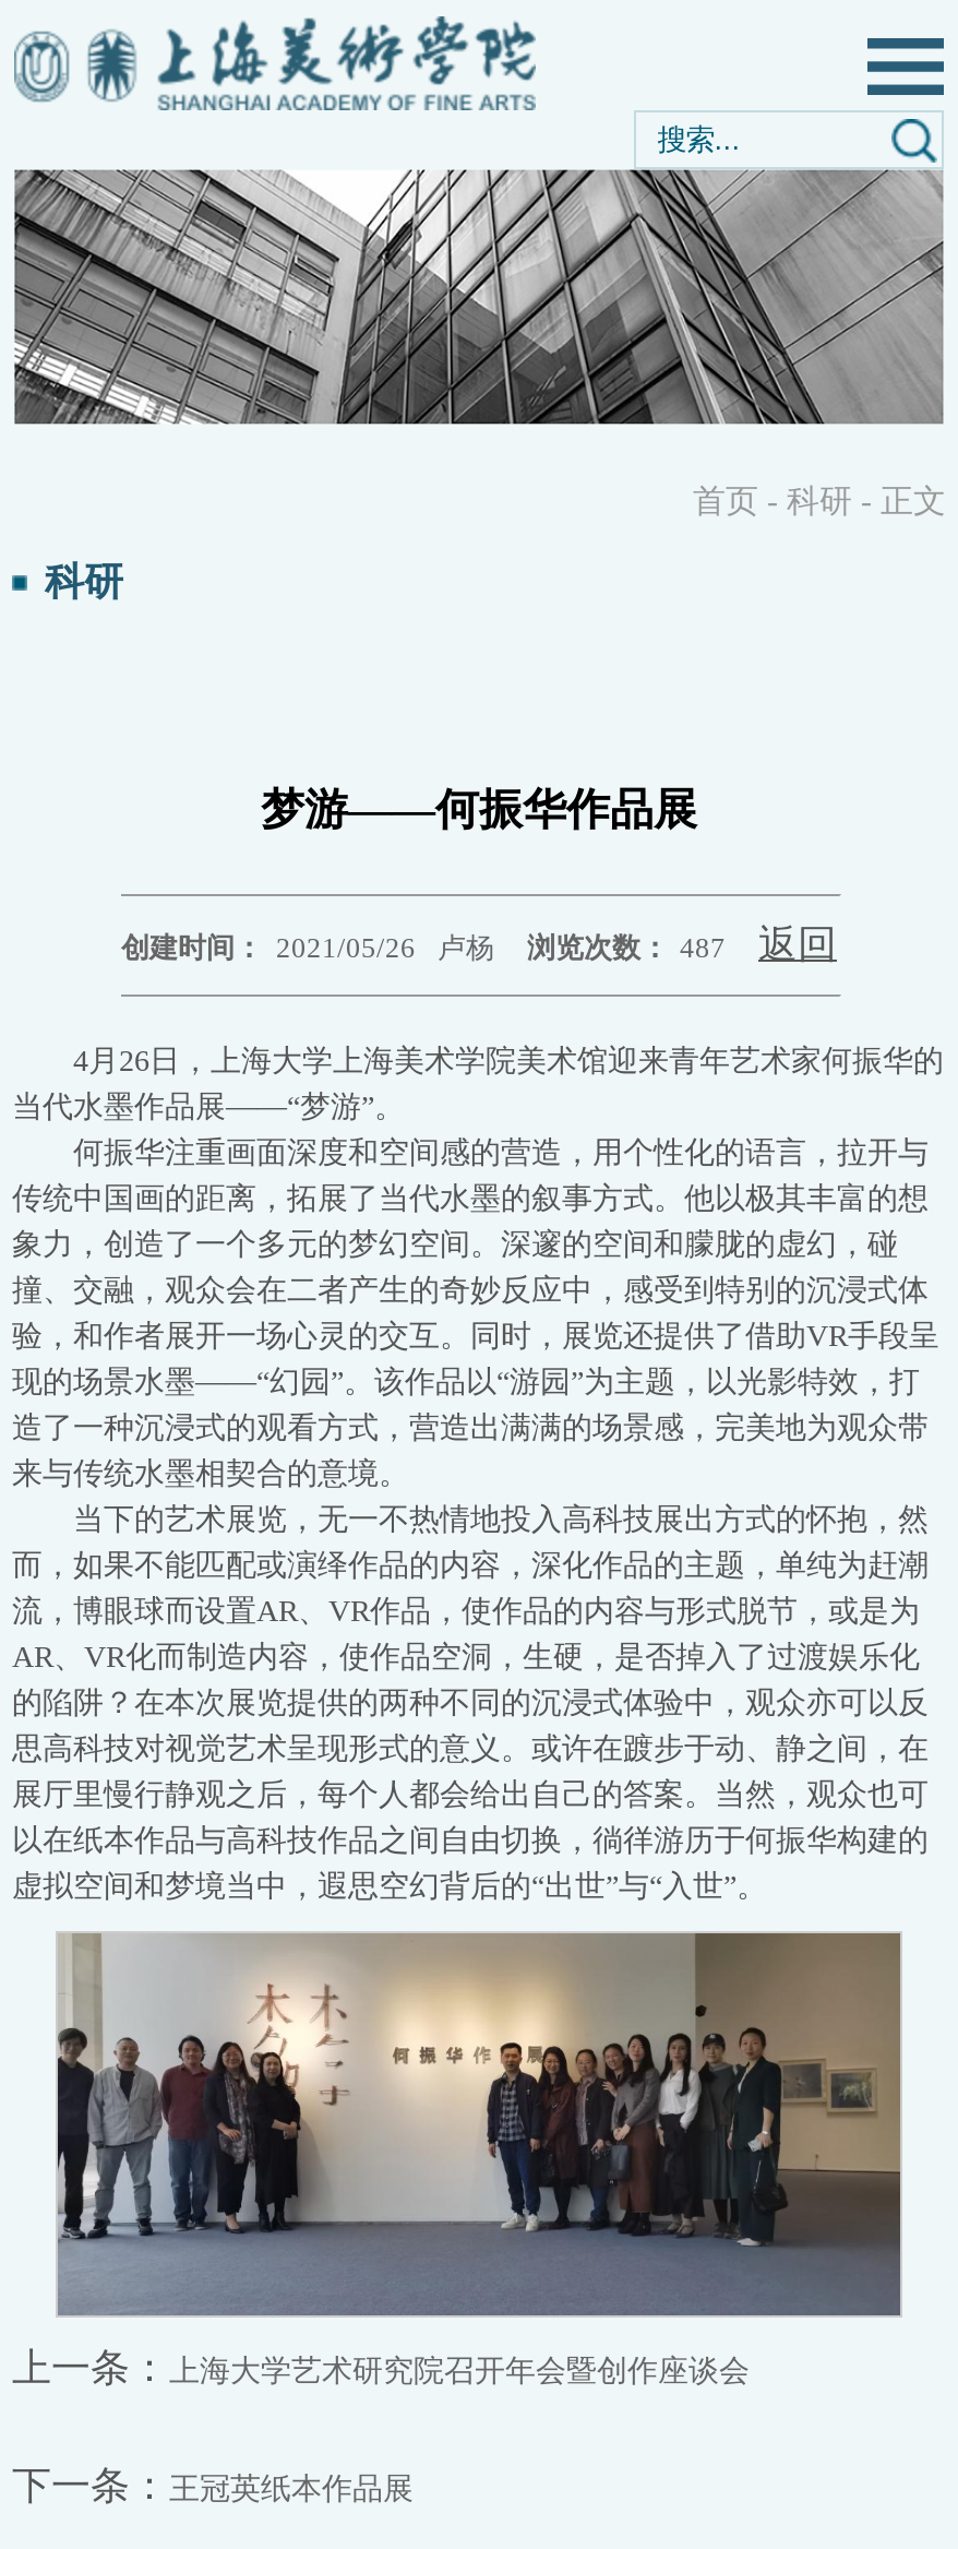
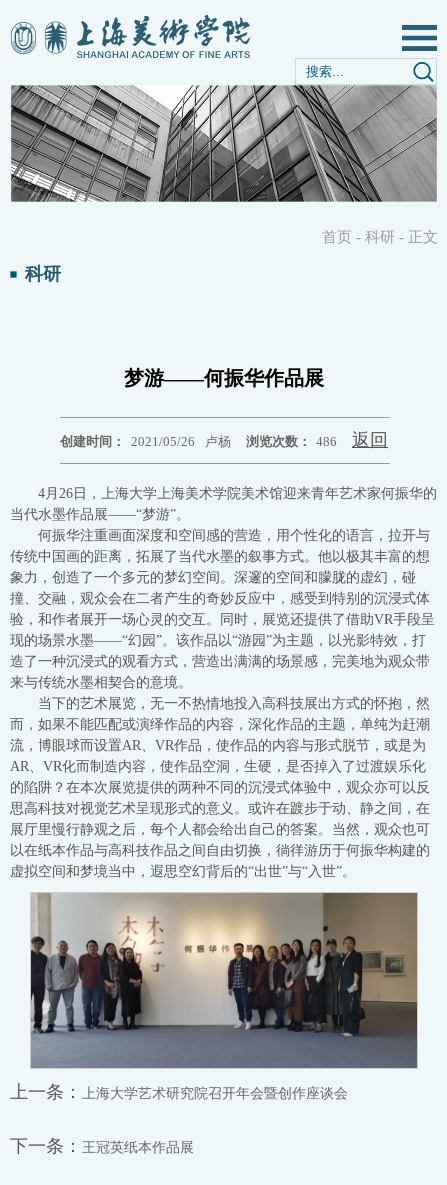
[527,931,726,963] 浏览次数： 487 -> [246,434,337,449] 浏览次数： 486

